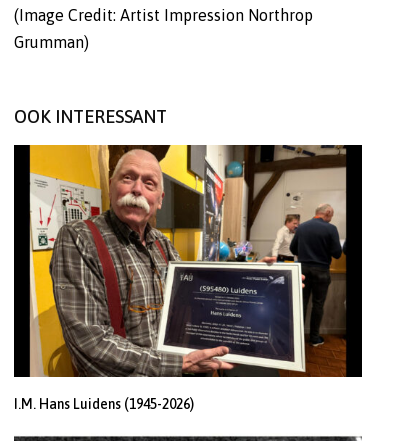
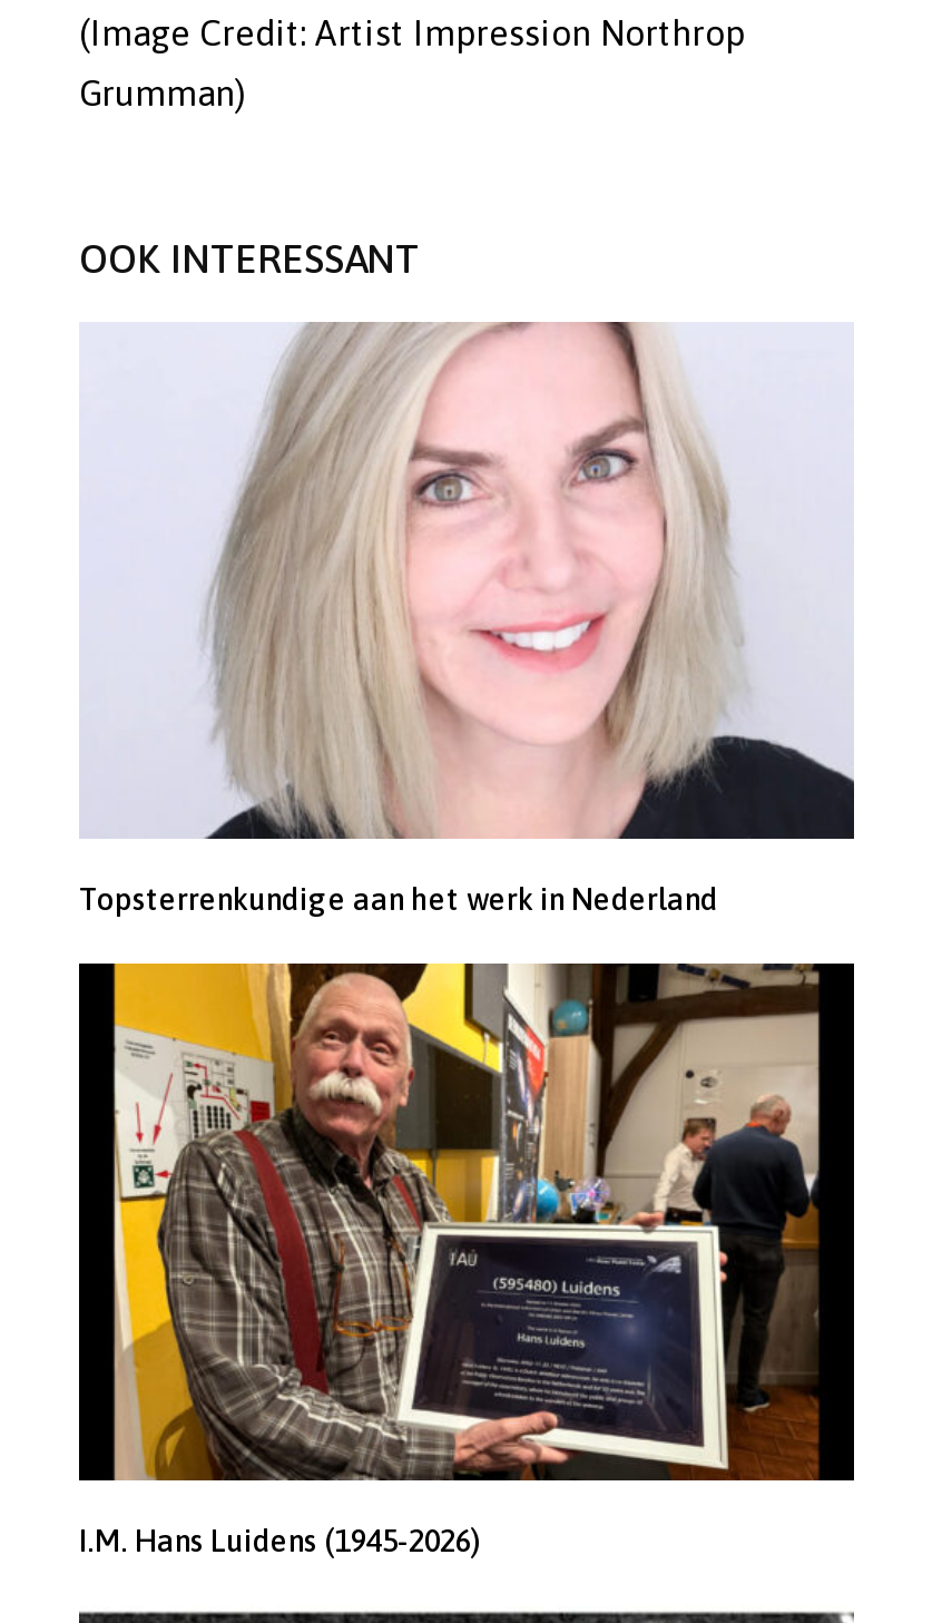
none -> [79,320,854,917] [image] | Topsterrenkundige aan het werk in Nederland

